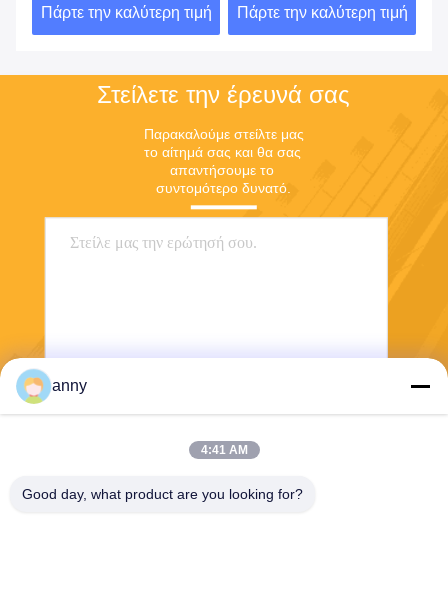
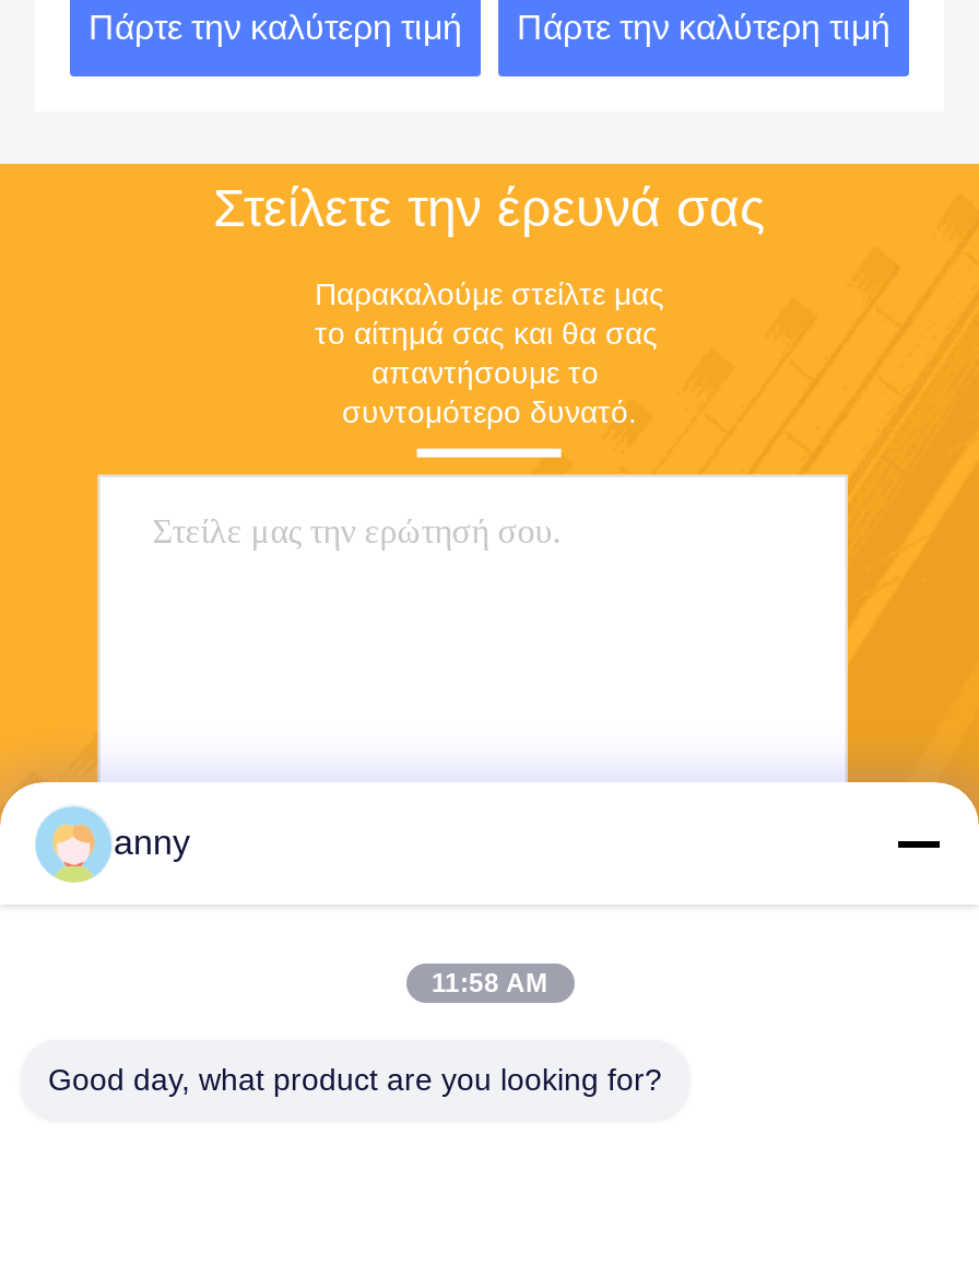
[200,443,247,457] 4:41 AM -> [432,968,547,999] 11:58 AM

